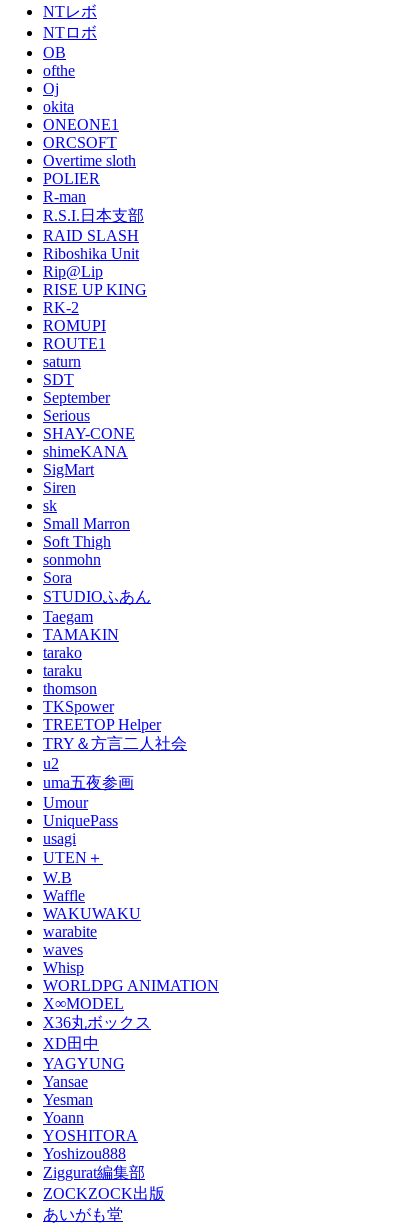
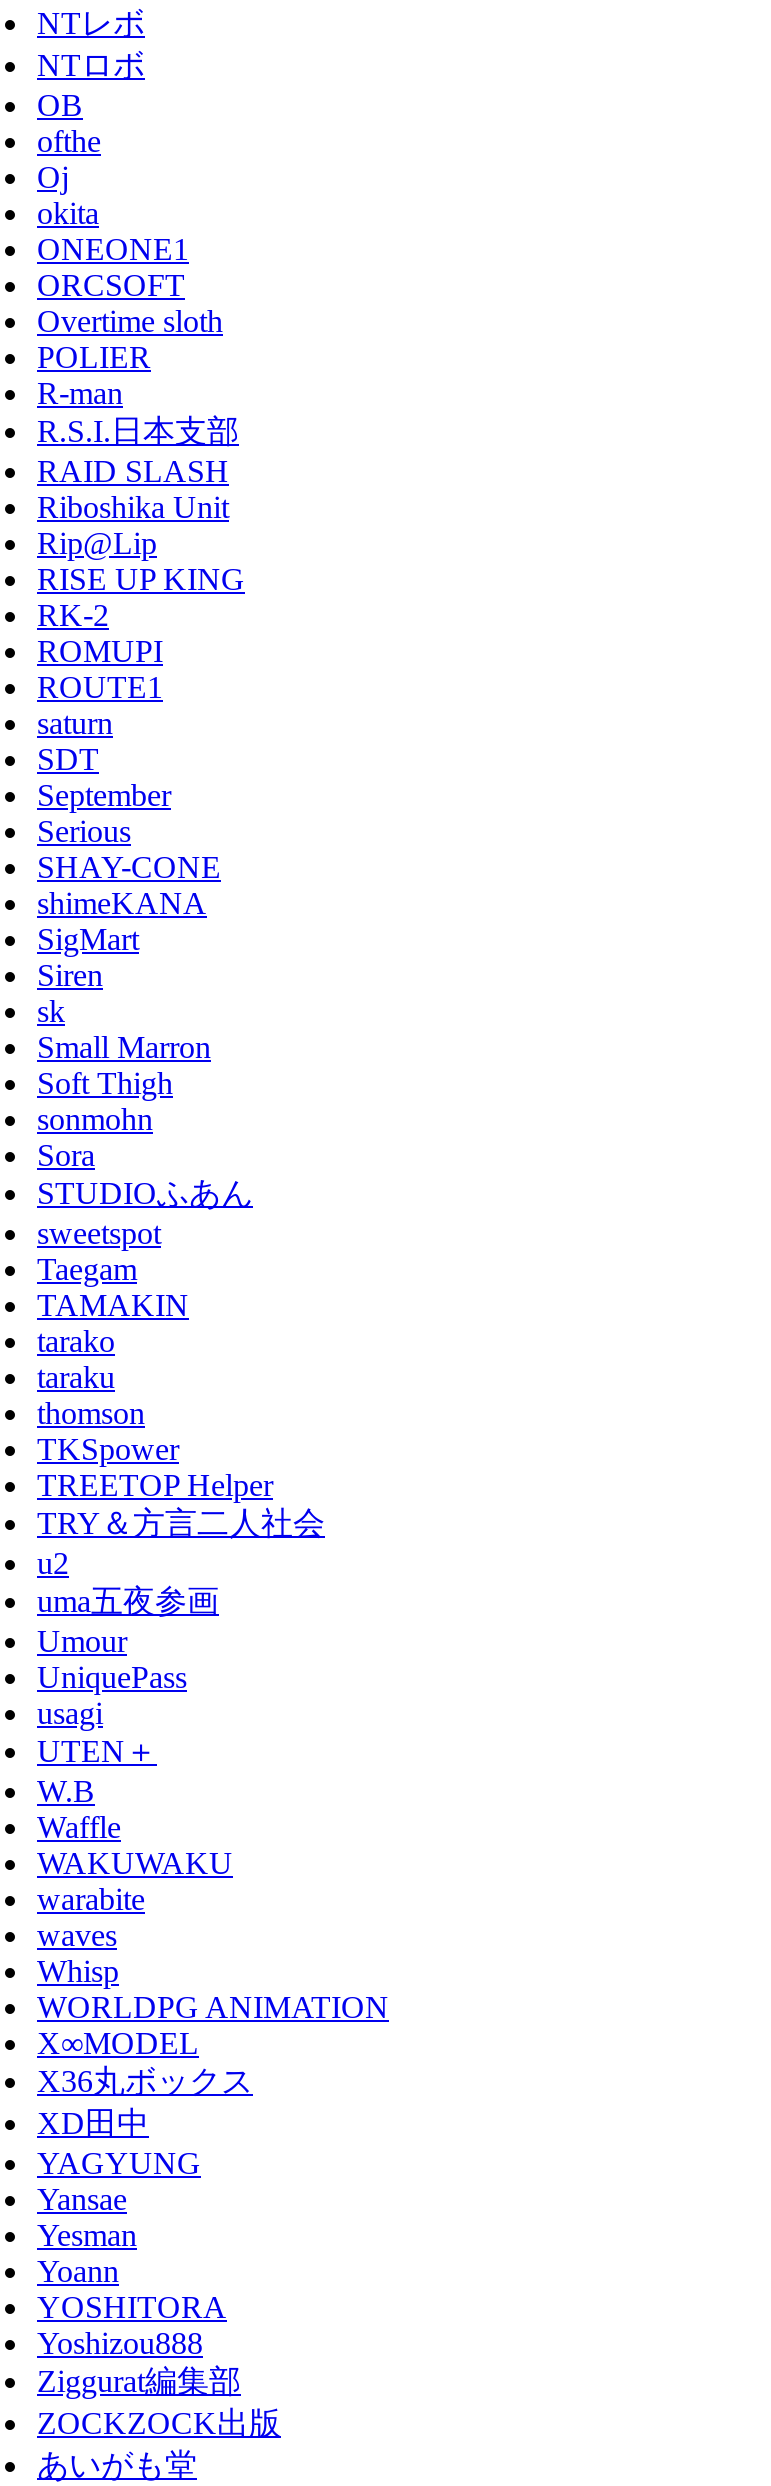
none -> [37,1216,161,1250] sweetspot

